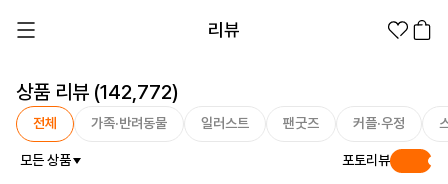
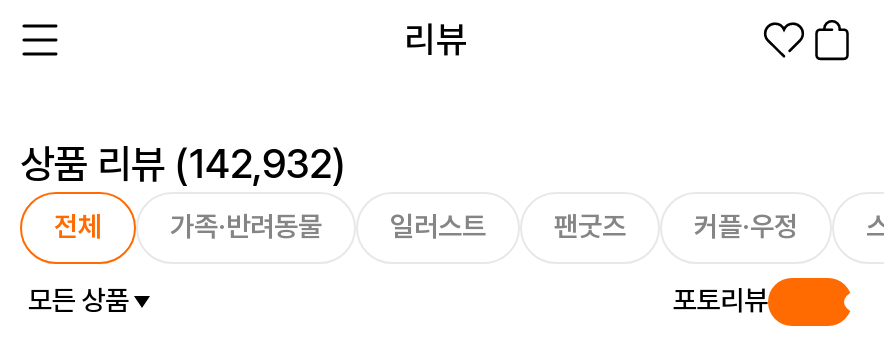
[16,80,178,104] 상품 리뷰 (142,772) -> [20,140,345,188] 상품 리뷰 (142,932)

